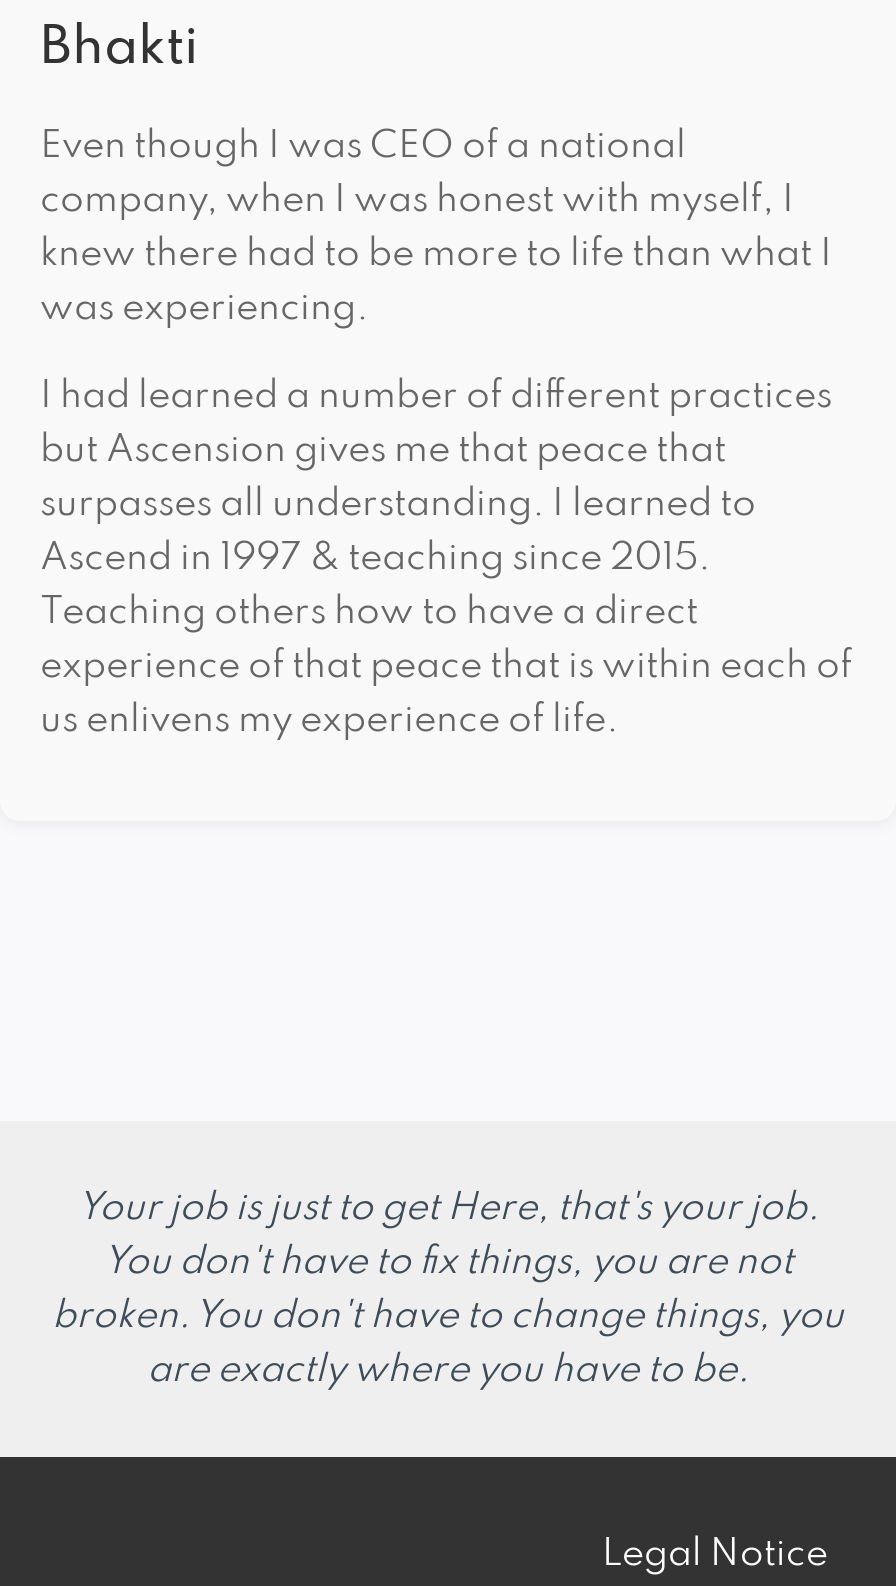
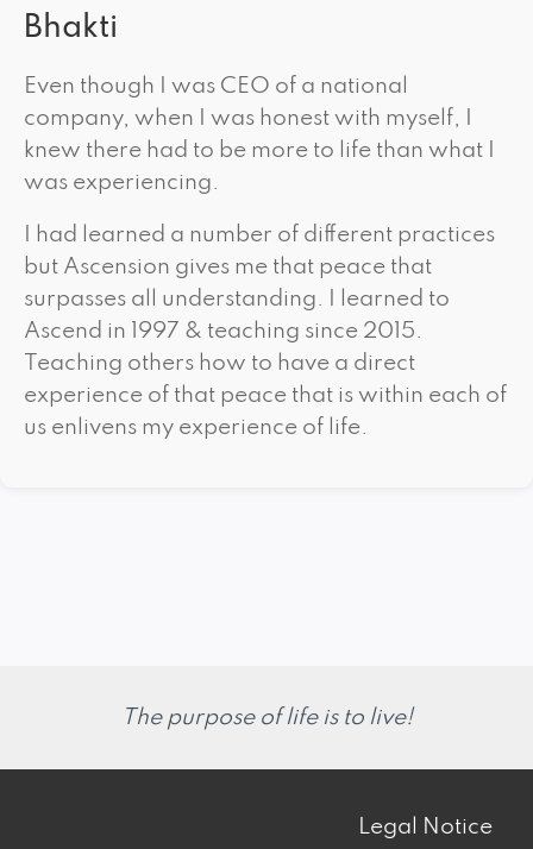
[52,1189,844,1389] Your job is just to get Here, that's your job. | You don't have to fix things, you are not | broken. You don't have to change things, you | are exactly where you have to be. -> [121,706,412,729] The purpose of life is to live!

